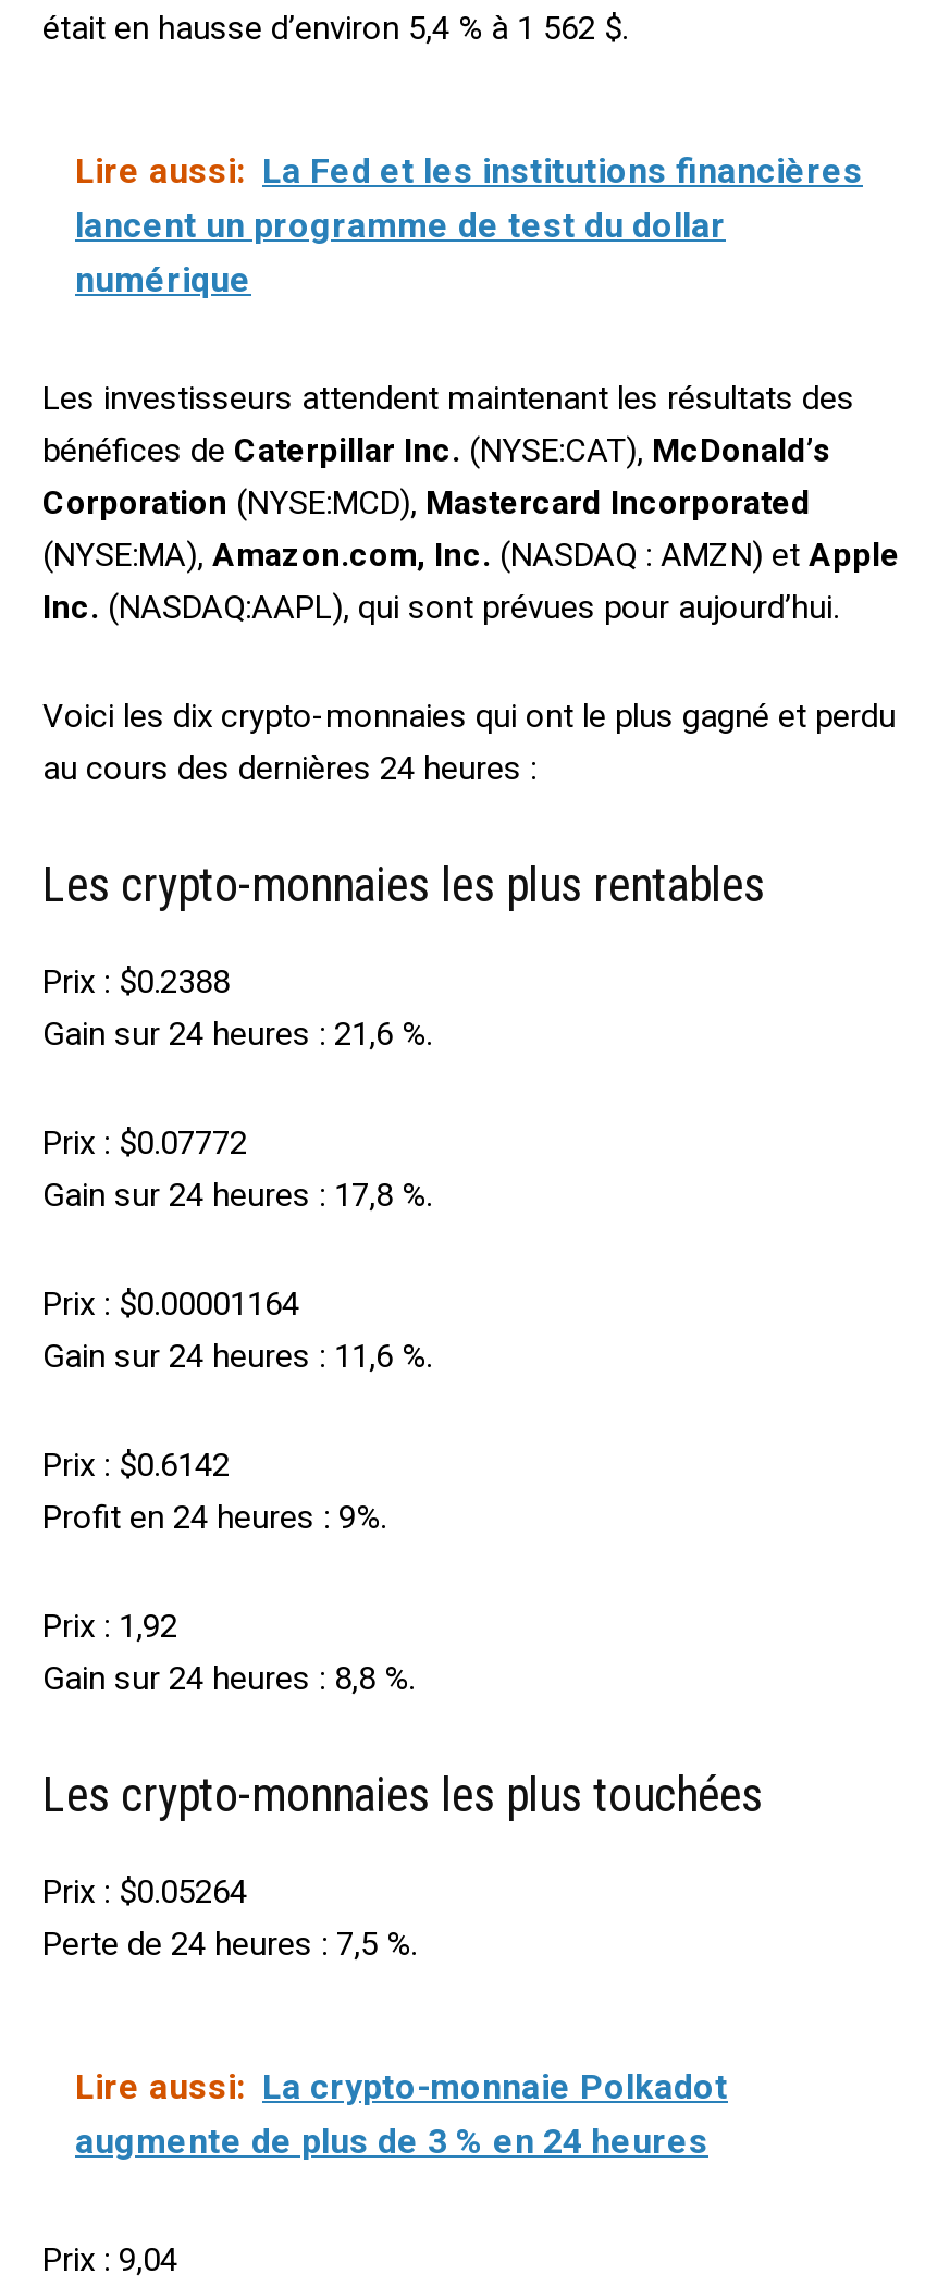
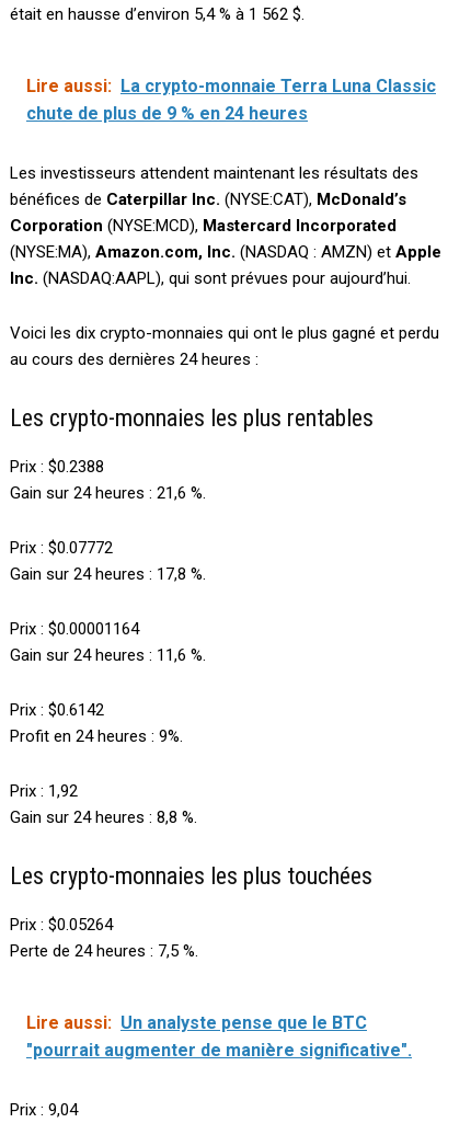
[75,149,863,299] Lire aussi: La Fed et les institutions financières | lancent un programme de test du dollar | numérique -> [26,75,436,123] Lire aussi: La crypto-monnaie Terra Luna Classic | chute de plus de 9 % en 24 heures
[75,2065,728,2161] Lire aussi: La crypto-monnaie Polkadot | augmente de plus de 3 % en 24 heures -> [26,1012,412,1060] Lire aussi: Un analyste pense que le BTC | "pourrait augmenter de manière significative".

